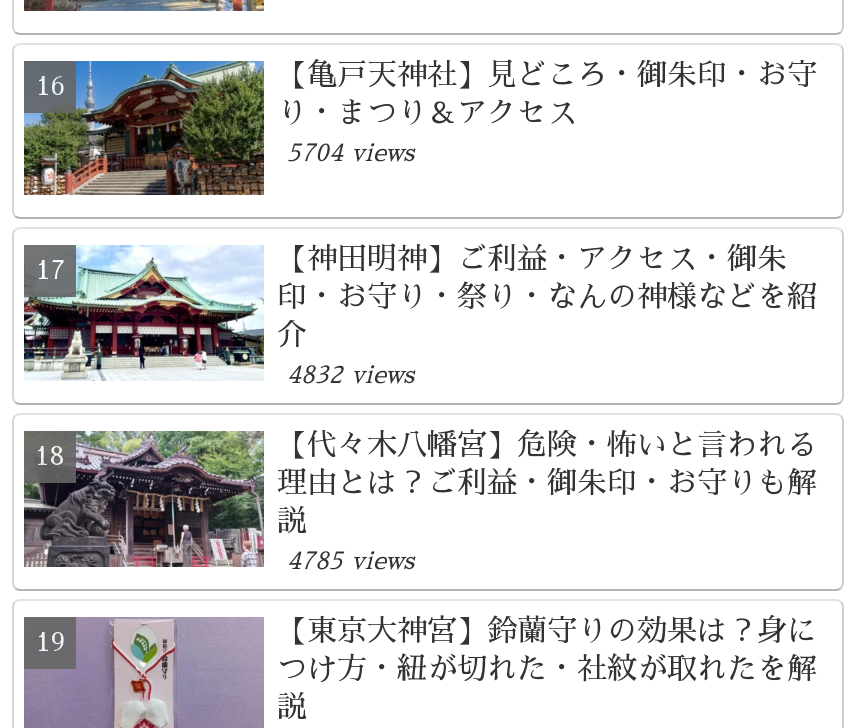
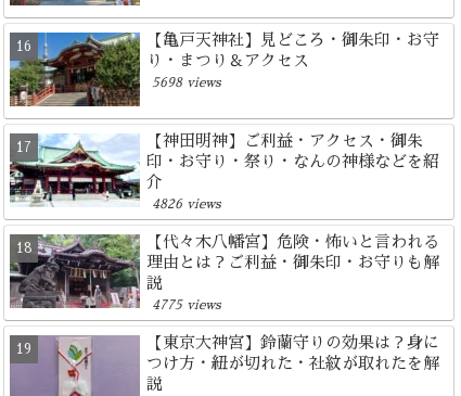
[287,140,415,164] 5704 views -> [152,76,222,89] 5698 views
[287,363,415,387] 4832 views -> [152,198,222,211] 4826 views
[287,549,415,573] 4785 views -> [152,299,222,312] 4775 views

